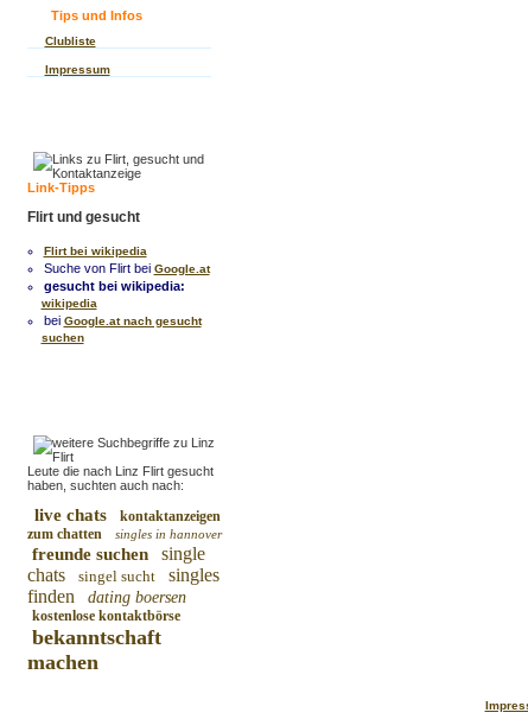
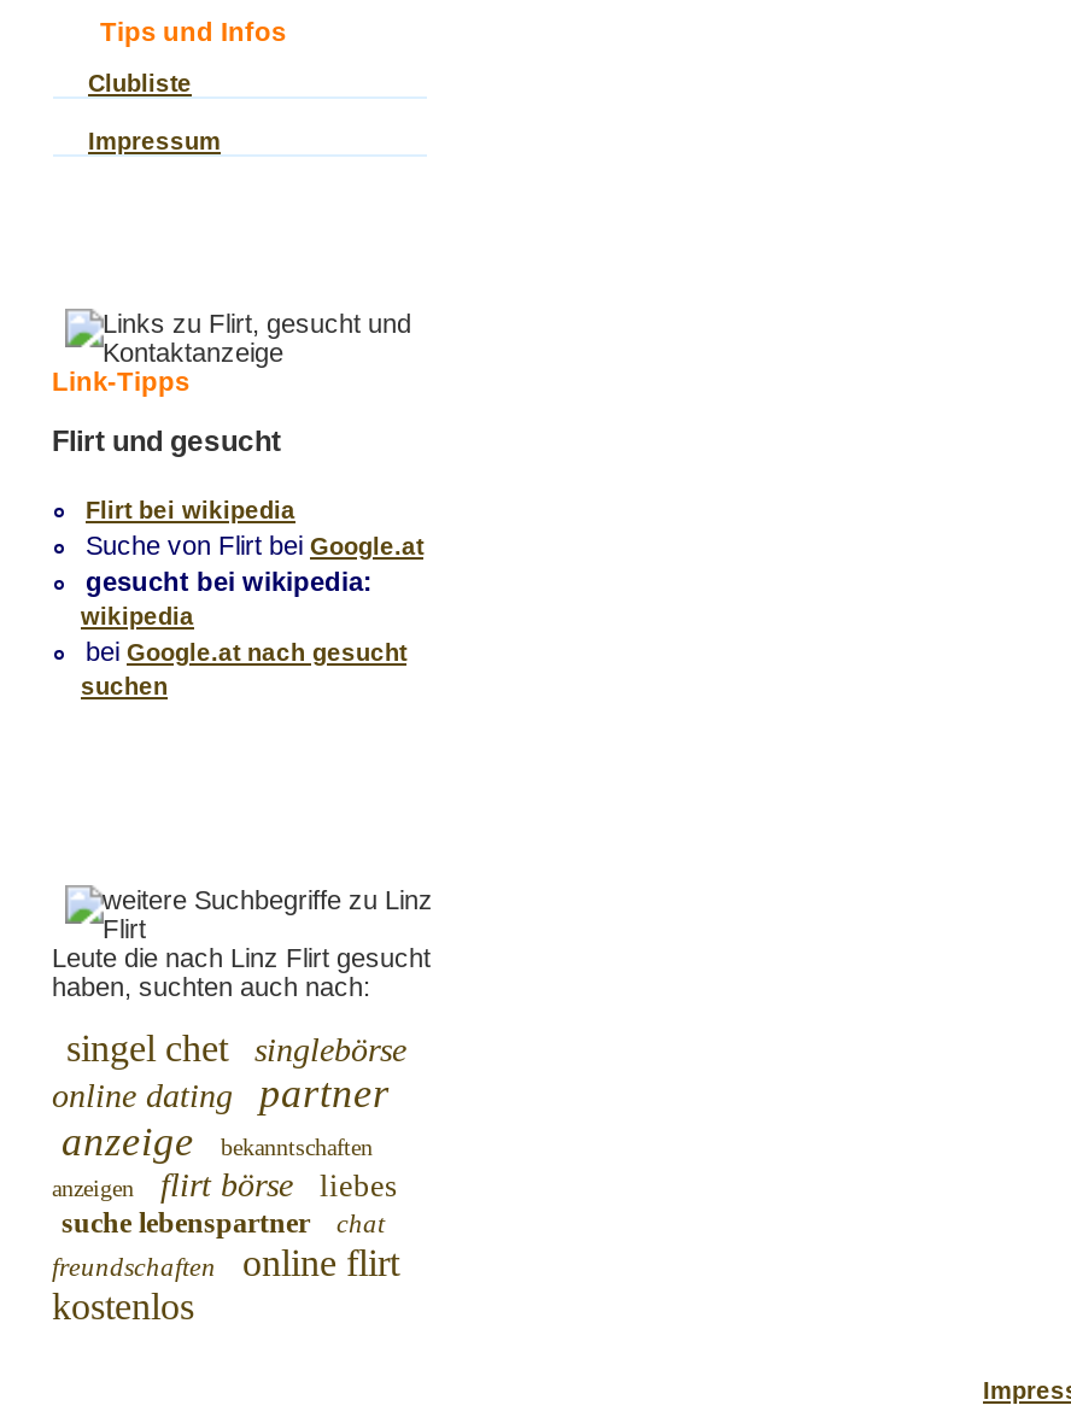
[27,505,221,674] live chats | kontaktanzeigen | zum chatten | singles in hannover | freunde suchen | single | chats | singel sucht | singles | finden | dating boersen | kostenlose kontaktbörse | bekanntschaft | machen -> [52,1027,406,1327] singel chet | singlebörse | online dating | partner | anzeige | bekanntschaften | anzeigen | flirt börse | liebes | suche lebenspartner | chat | freundschaften | online flirt | kostenlos

